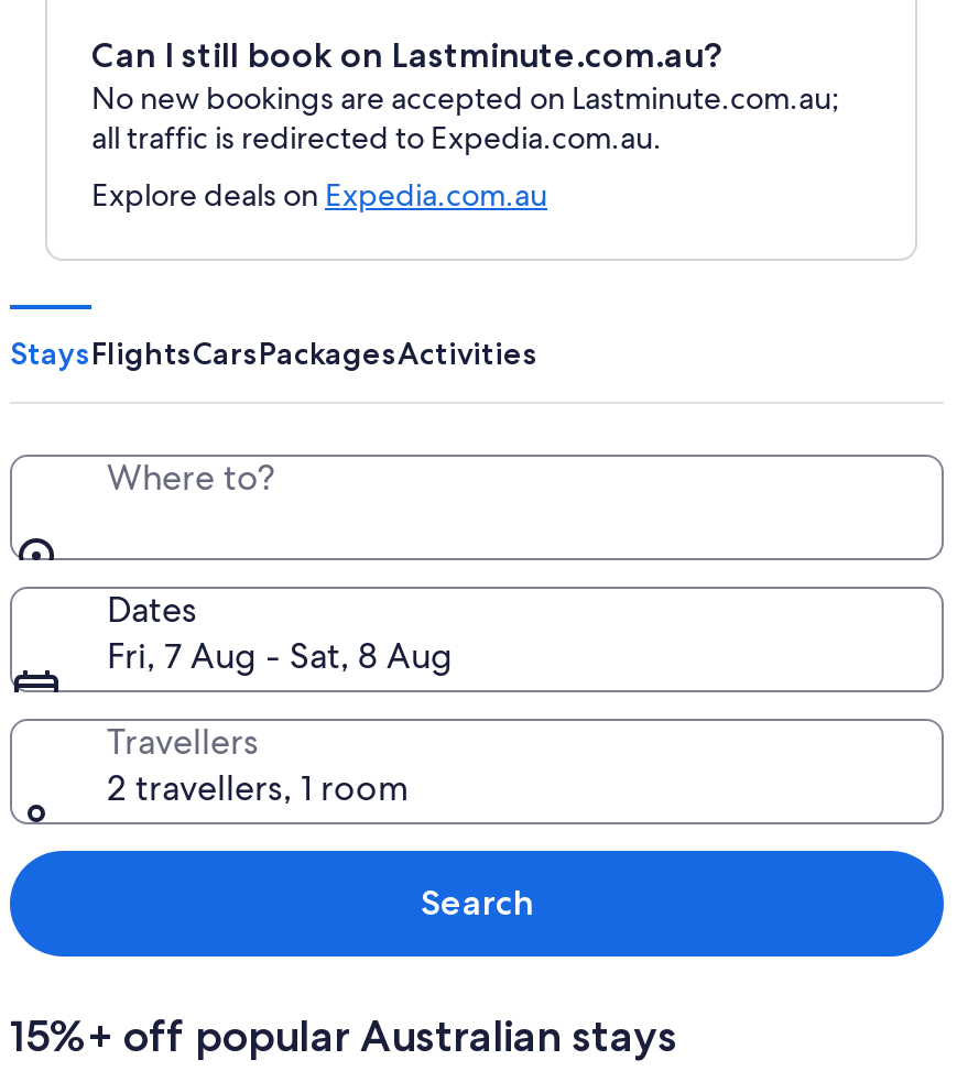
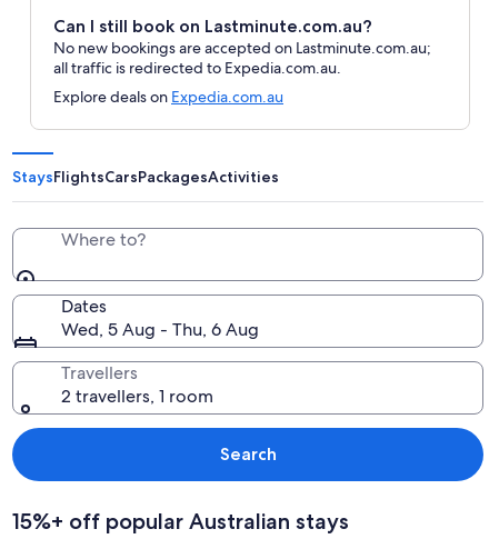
[107,633,453,679] Fri, 7 Aug - Sat, 8 Aug -> [61,318,259,341] Wed, 5 Aug - Thu, 6 Aug

